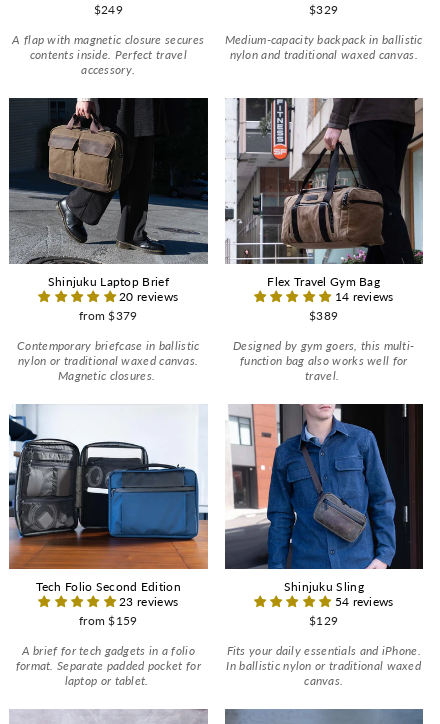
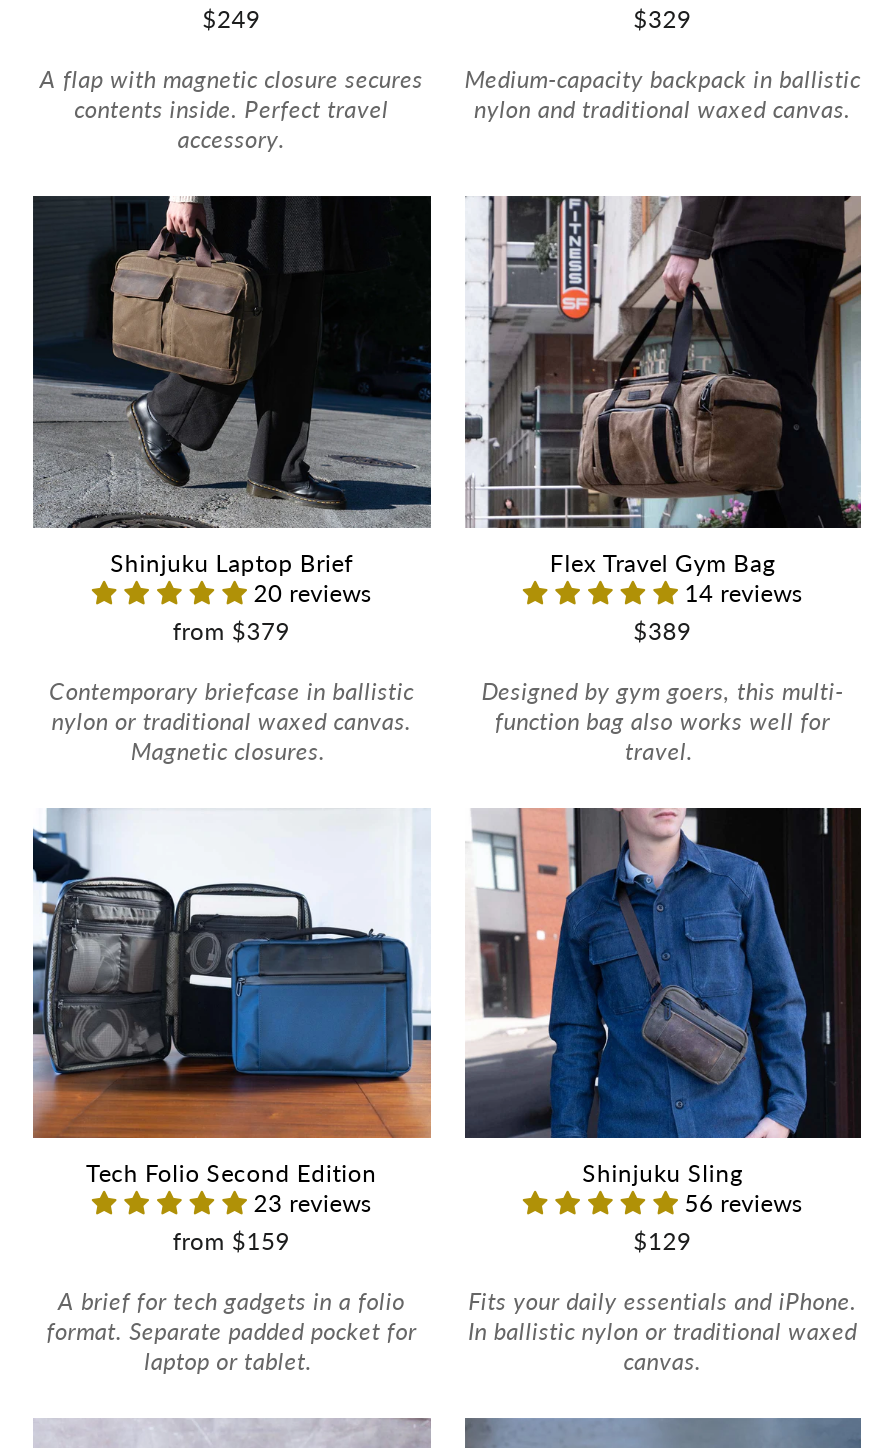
[335,594,394,609] 54 reviews -> [684,1188,802,1218] 56 reviews

